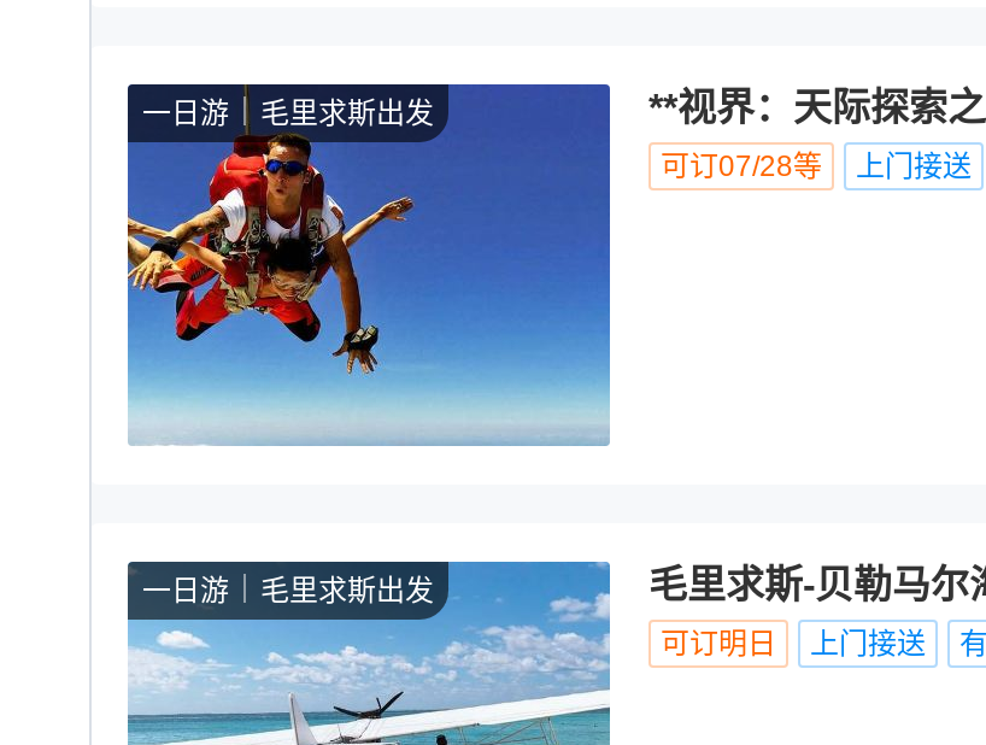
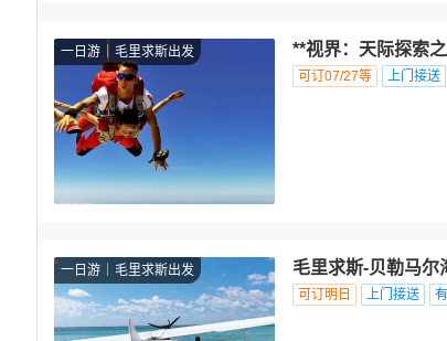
[661,149,972,183] 可订07/28等 上门接送 -> [298,68,440,84] 可订07/27等 上门接送

